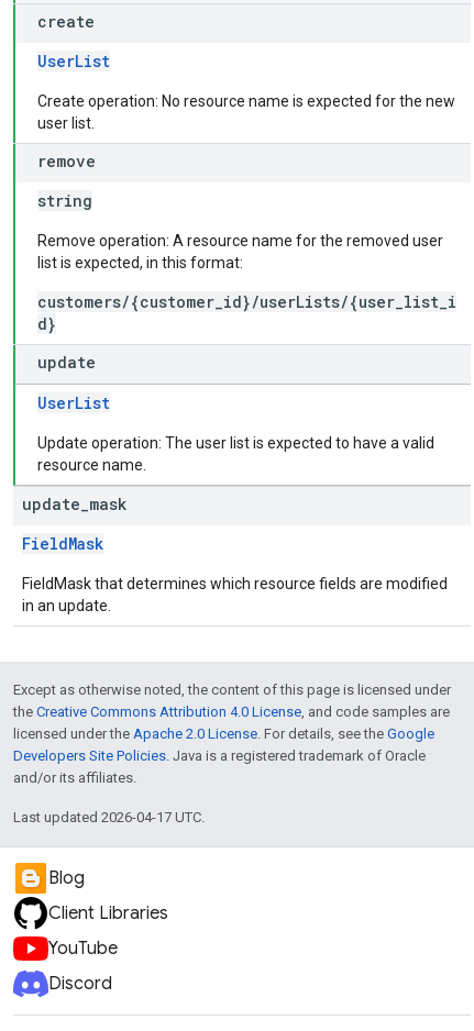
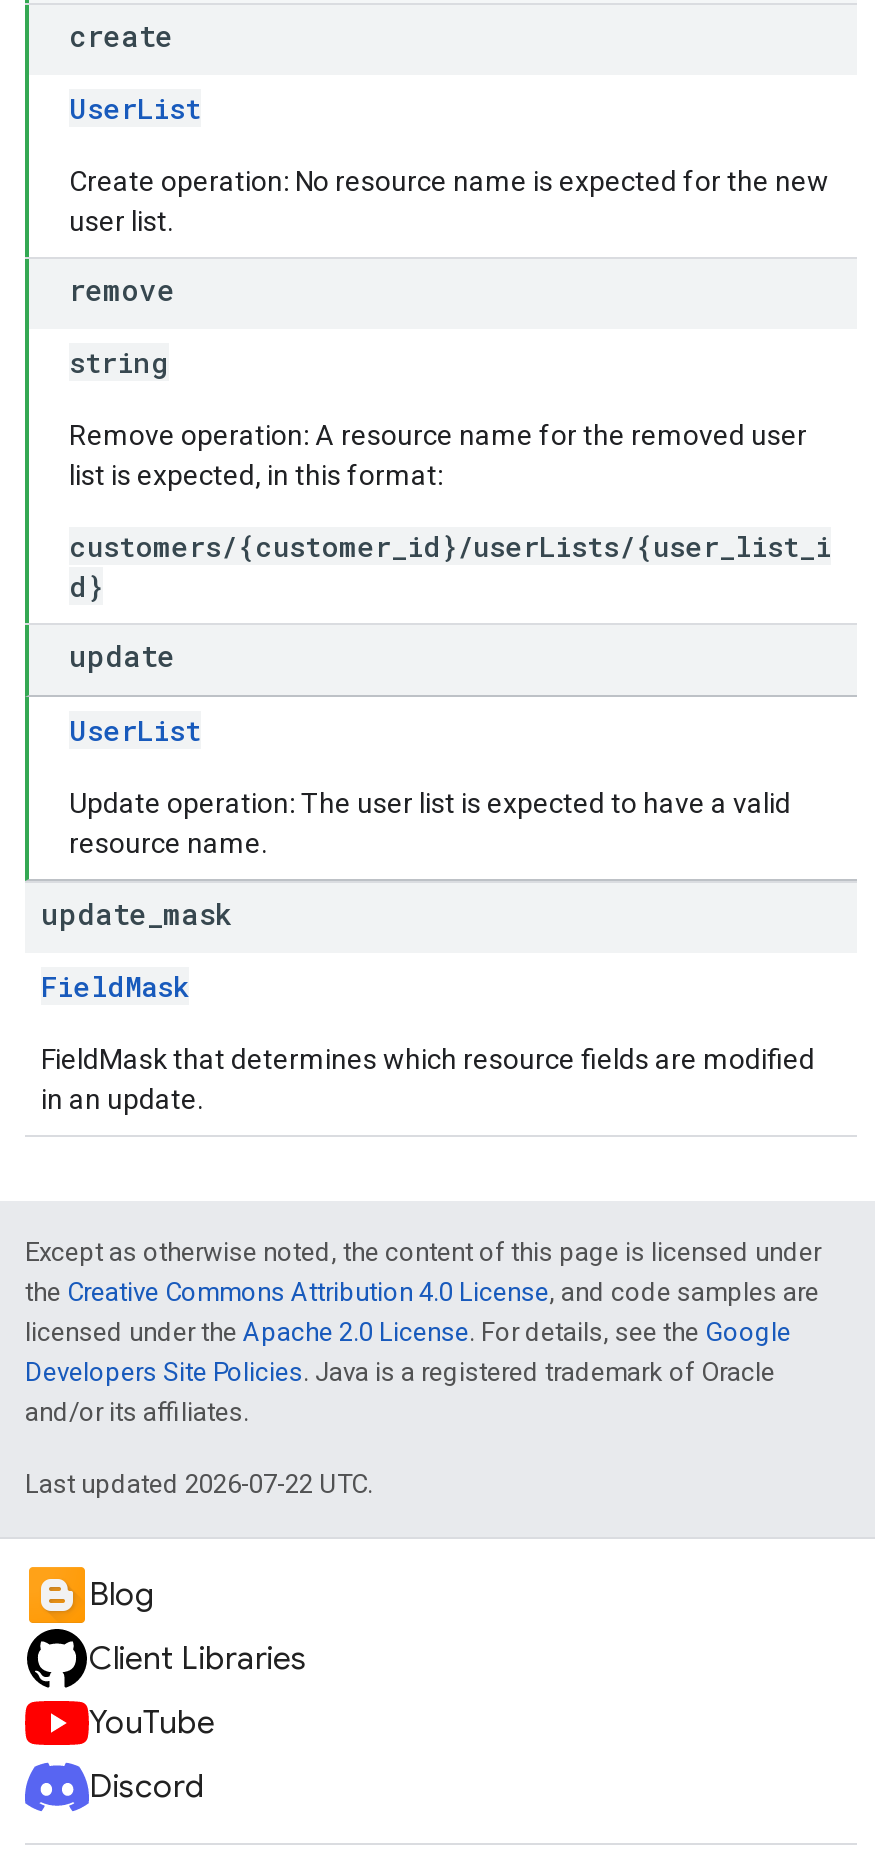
[13,809,205,825] Last updated 2026-04-17 UTC. -> [25,1469,373,1499] Last updated 2026-07-22 UTC.

